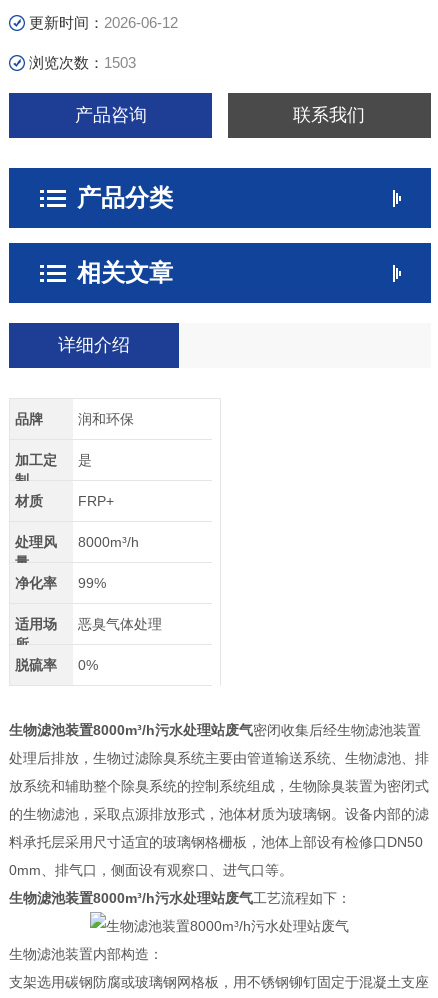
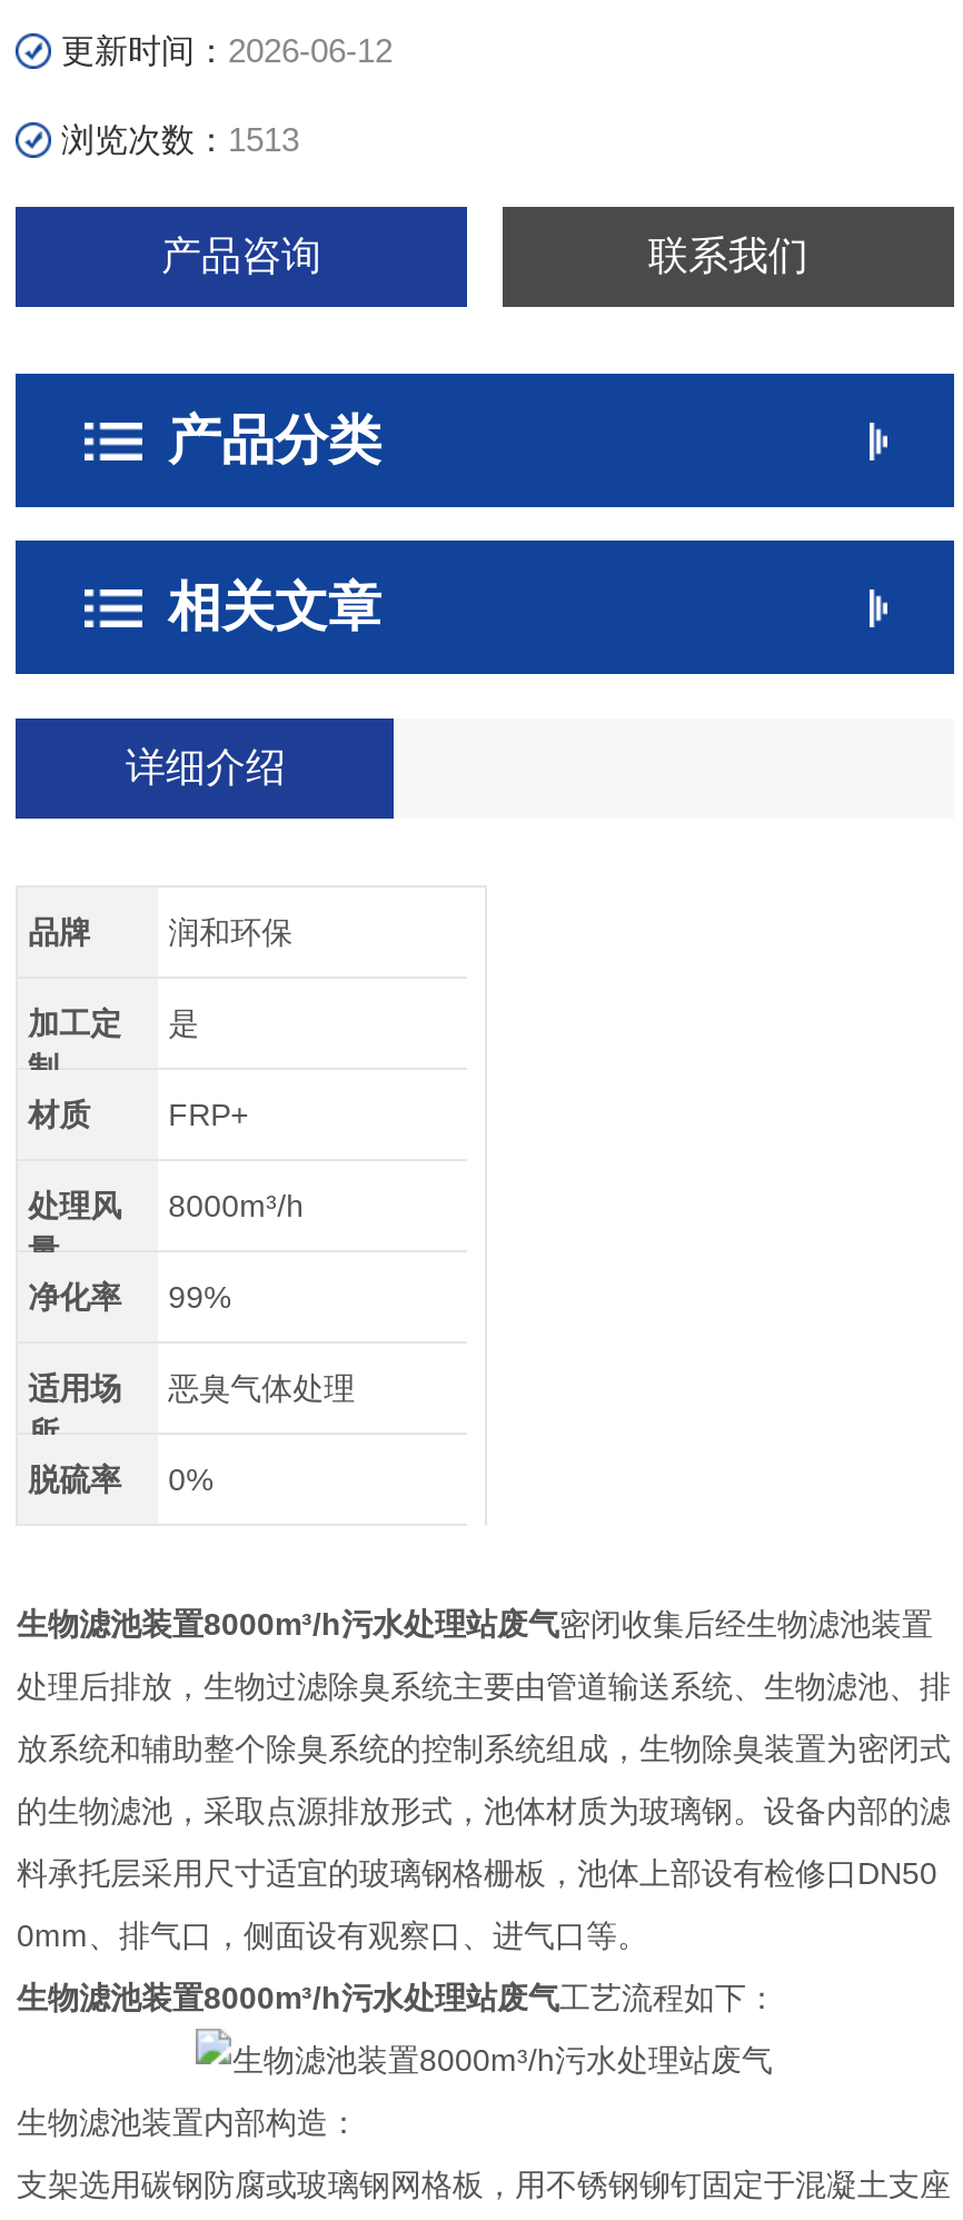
[29,54,136,71] 浏览次数：1503 -> [61,120,299,158] 浏览次数：1513

